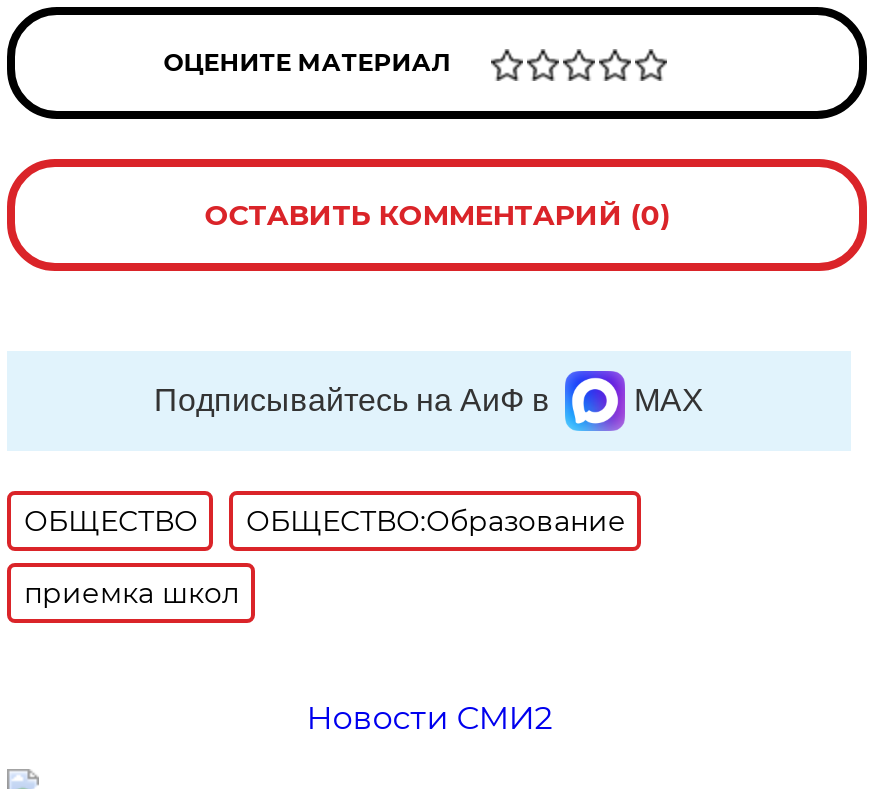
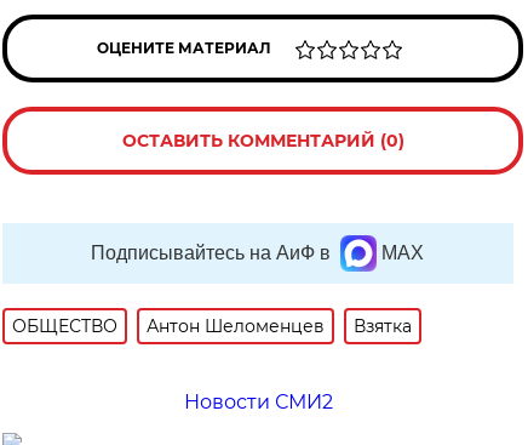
[24,503,626,611] ОБЩЕСТВО:Образование | приемка школ -> [147,315,412,337] Антон Шеломенцев | Взятка

